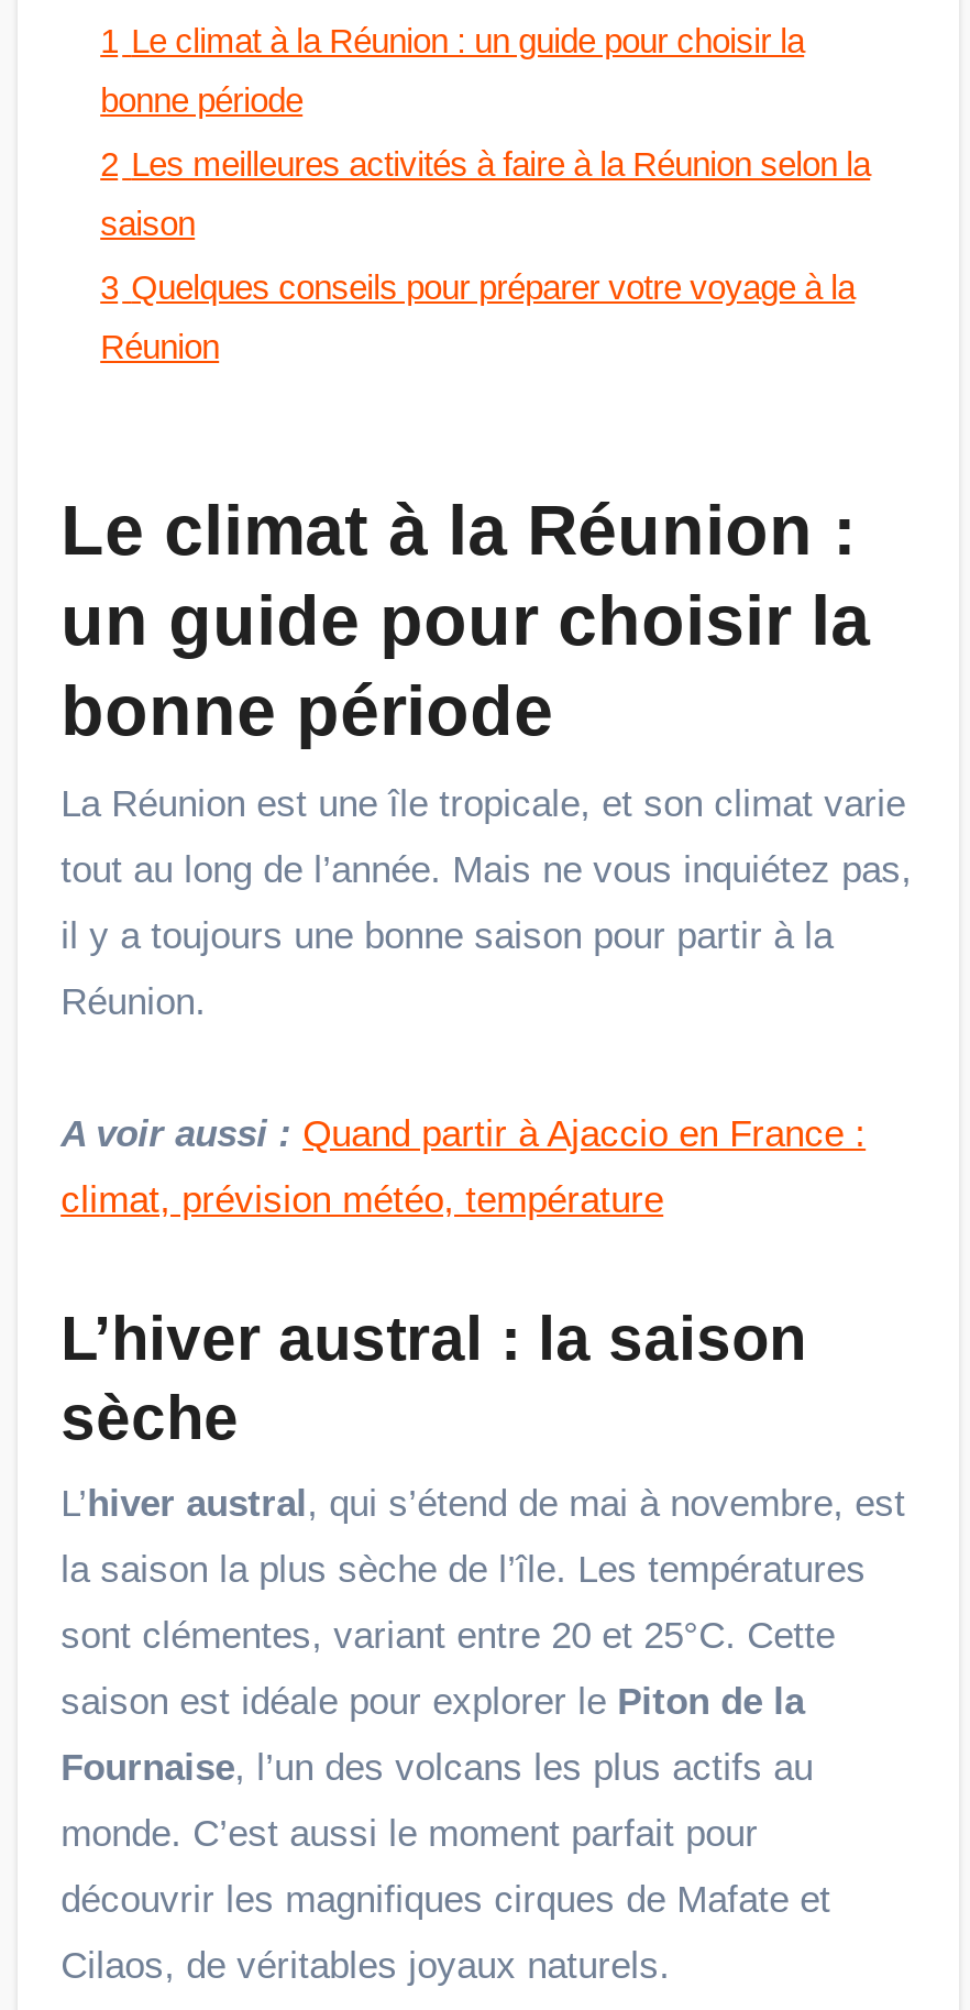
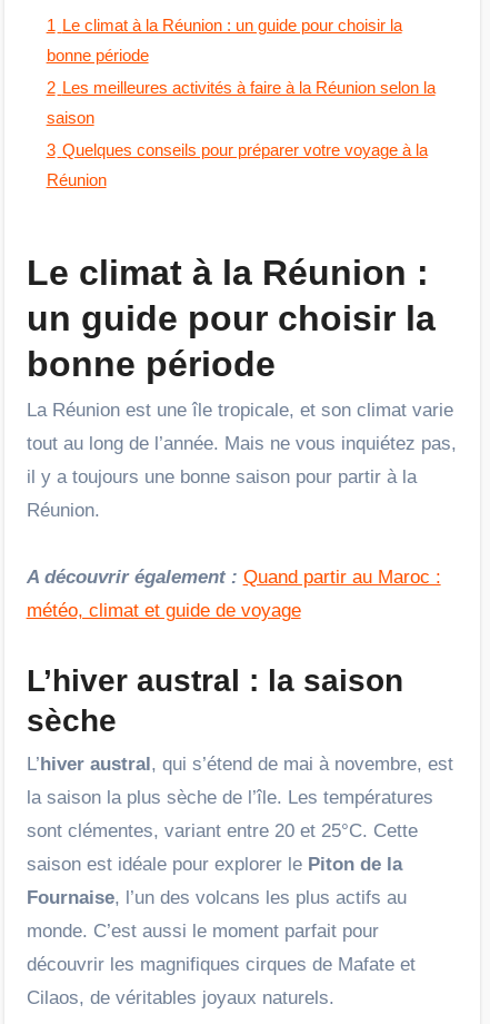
[61,1113,866,1155] A voir aussi : Quand partir à Ajaccio en France : -> [26,567,441,588] A découvrir également : Quand partir au Maroc :
[61,1179,663,1221] climat, prévision météo, température -> [26,600,301,621] météo, climat et guide de voyage

